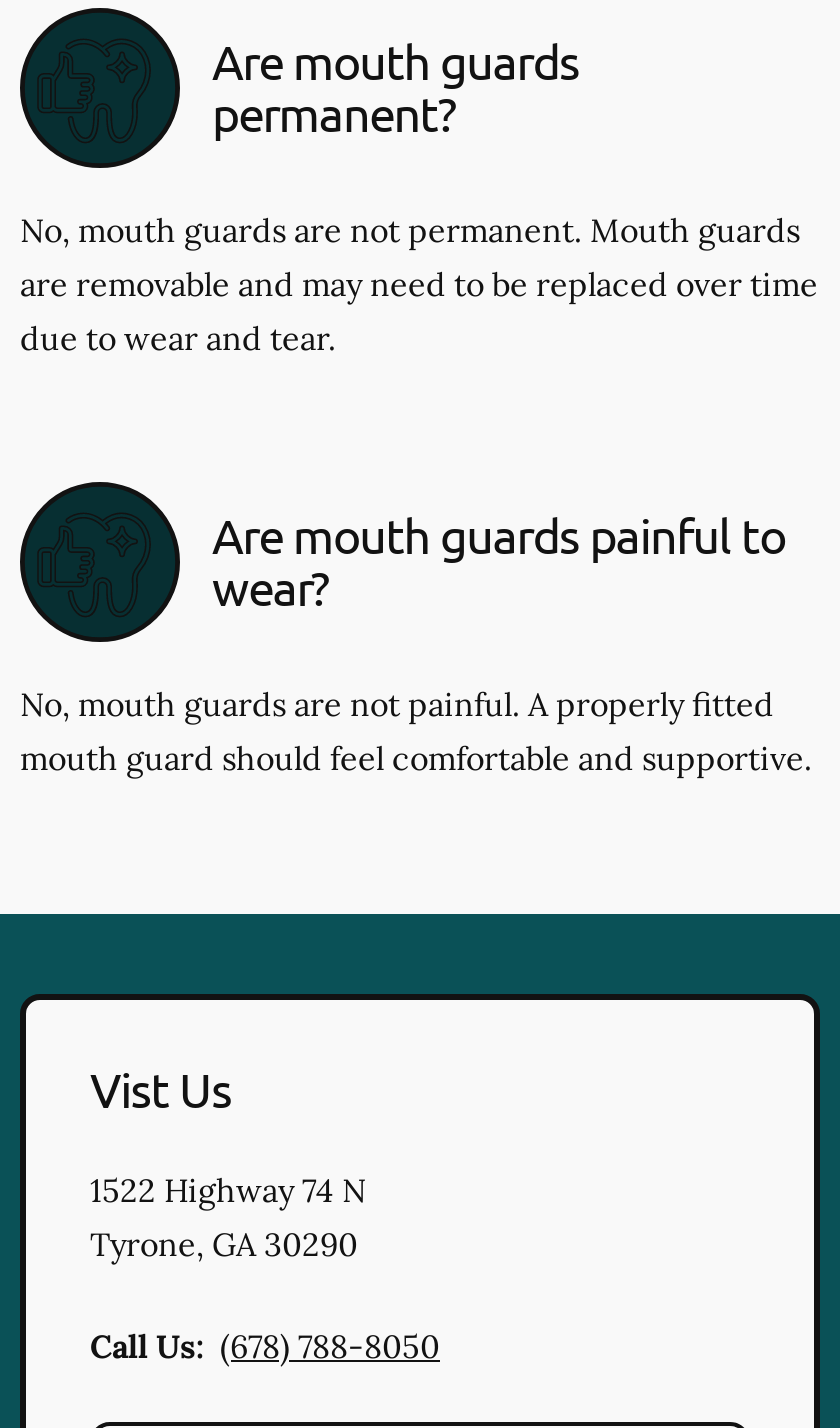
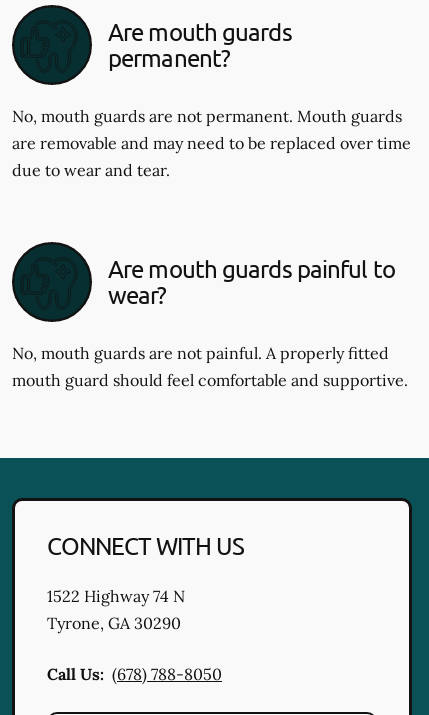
[90,1059,231,1117] Vist Us -> [47,530,244,559] CONNECT WITH US

